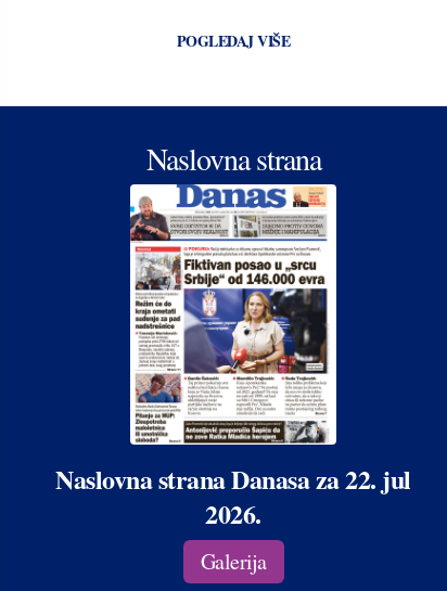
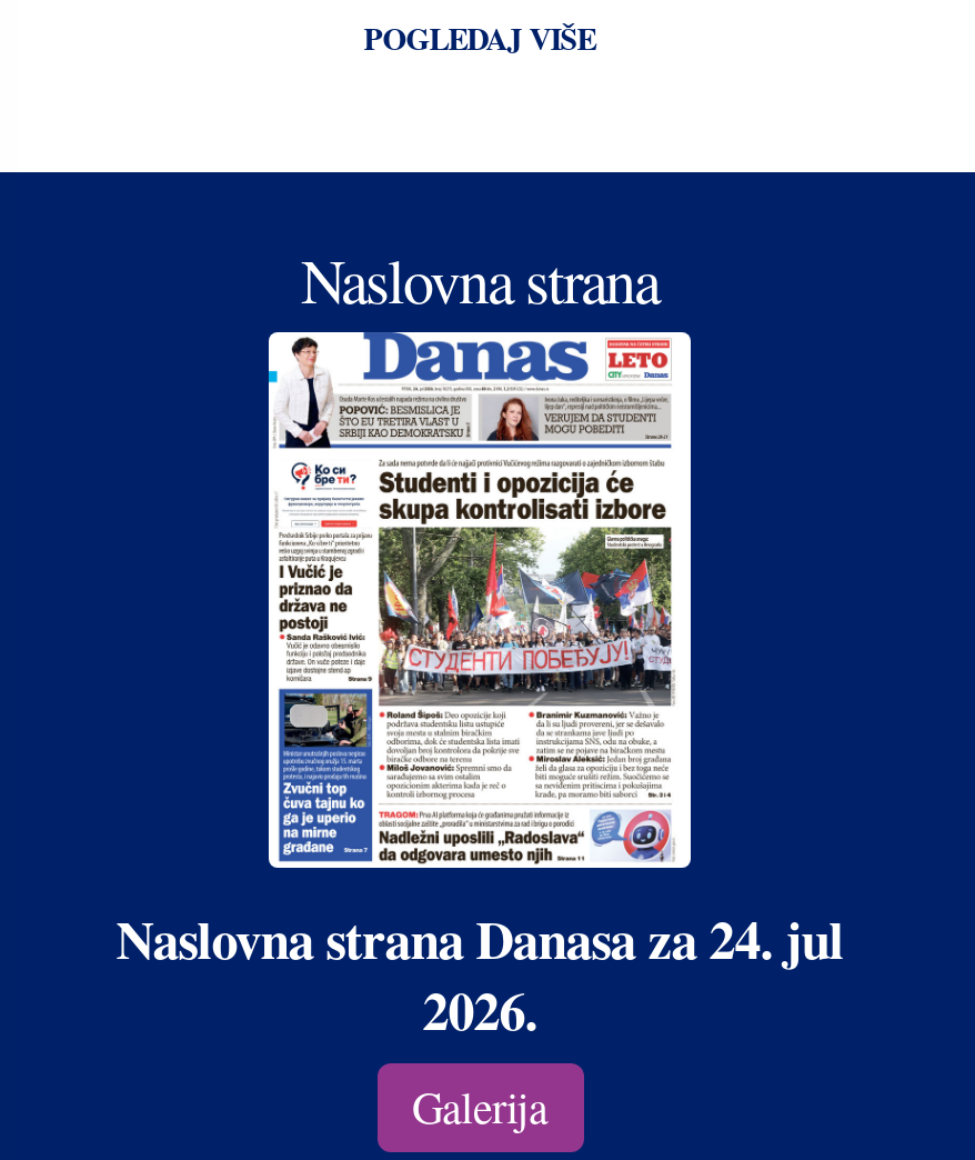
[56,185,411,498] [image] | Naslovna strana Danasa za 22. jul -> [116,334,844,977] [image] | Naslovna strana Danasa za 24. jul

